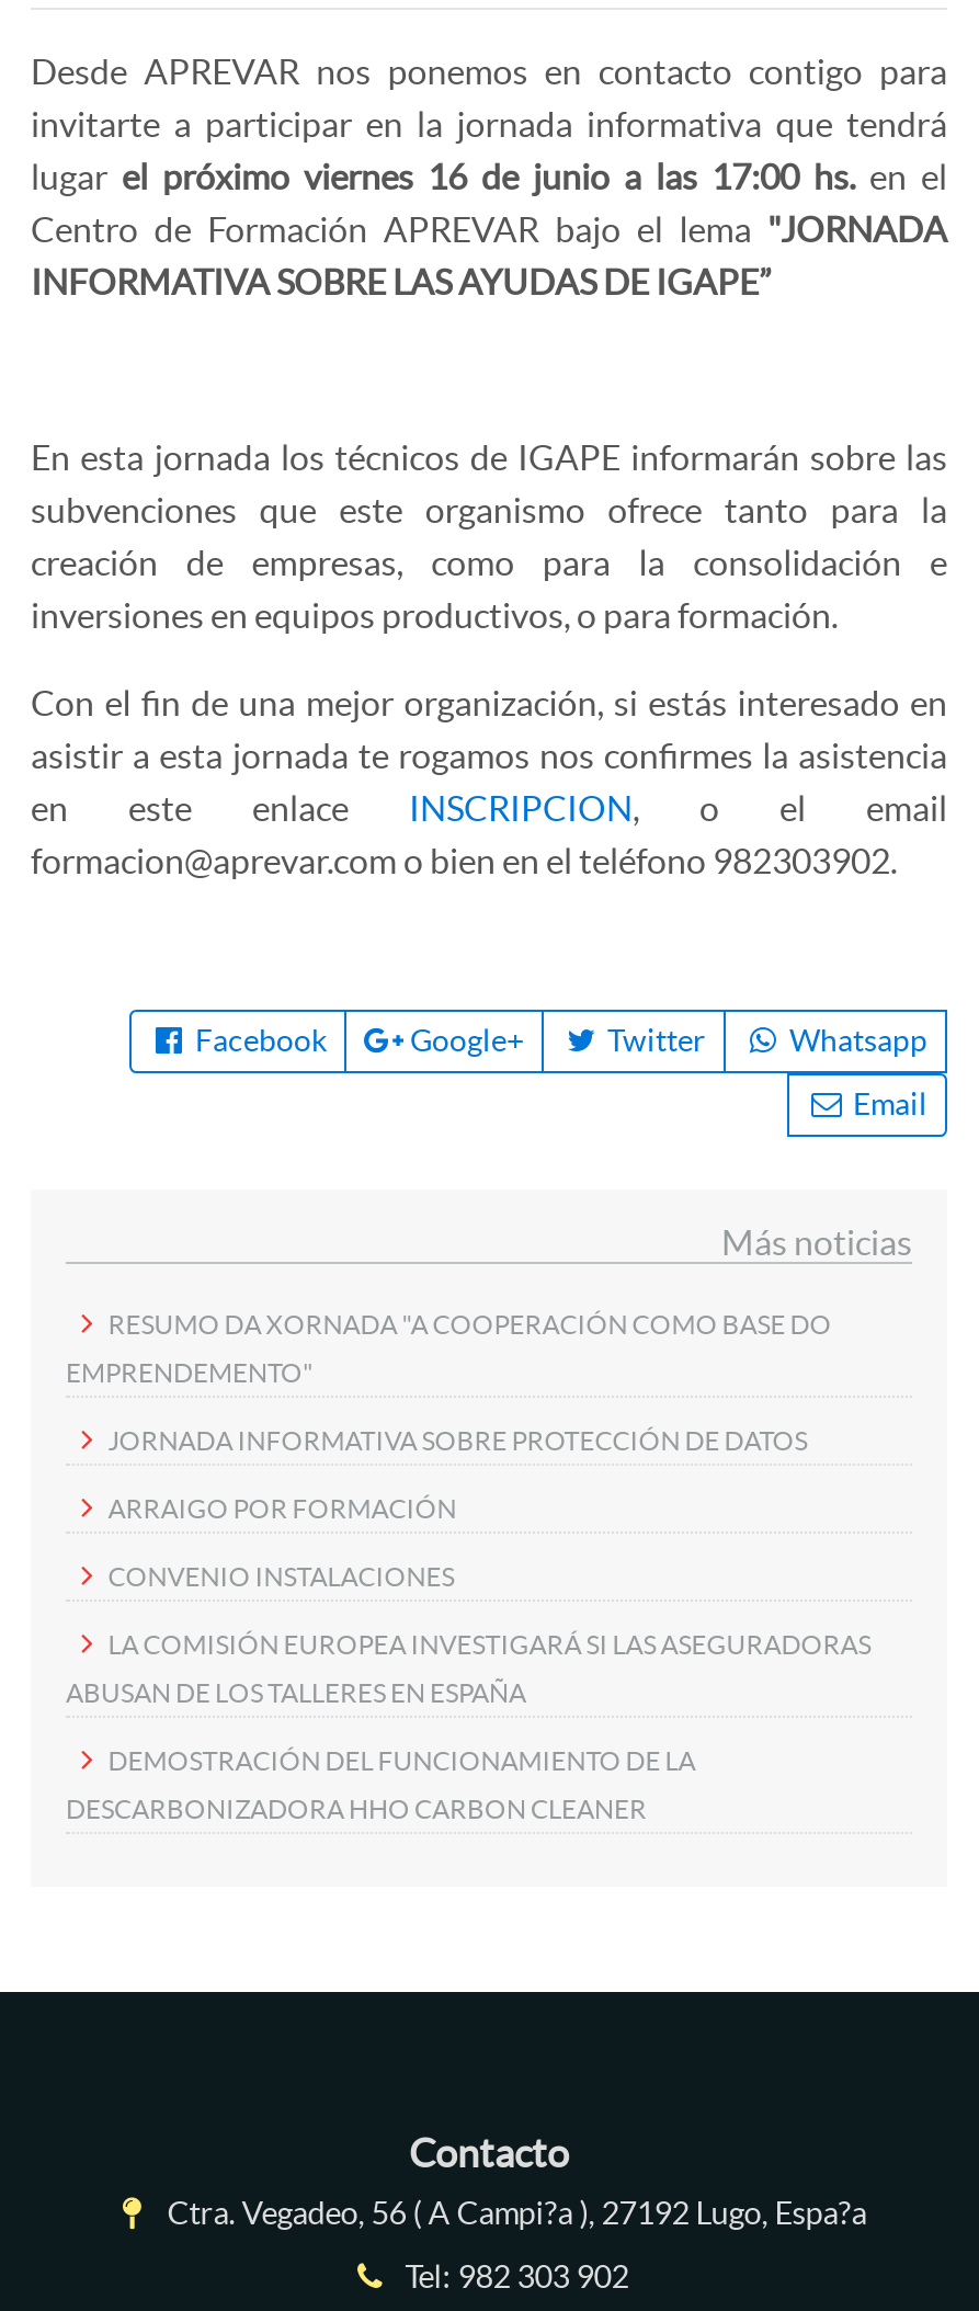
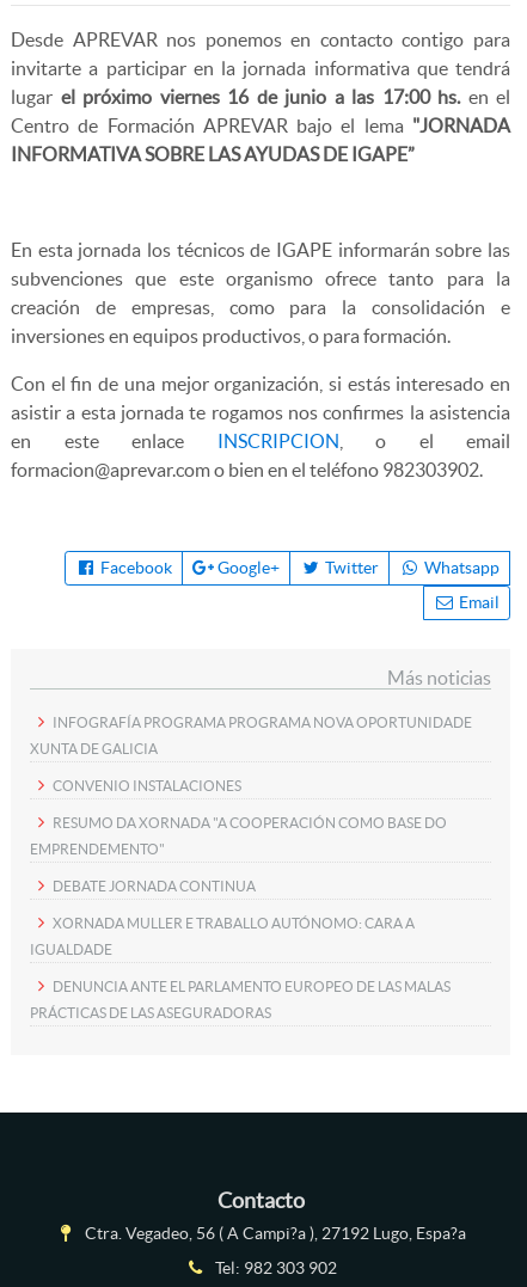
none -> [30,715,472,757] INFOGRAFÍA PROGRAMA PROGRAMA NOVA OPORTUNIDADE | XUNTA DE GALICIA
moved [66,1310,832,1387] -> [30,815,447,857]: RESUMO DA XORNADA "A COOPERACIÓN COMO BASE DO | EMPRENDEMENTO"
[66,1427,871,1823] JORNADA INFORMATIVA SOBRE PROTECCIÓN DE DATOS | ARRAIGO POR FORMACIÓN | LA COMISIÓN EUROPEA INVESTIGARÁ SI LAS ASEGURADORAS | ABUSAN DE LOS TALLERES EN ESPAÑA | DEMOSTRACIÓN DEL FUNCIONAMIENTO DE LA | DESCARBONIZADORA HHO CARBON CLEANER -> [30,878,451,1021] DEBATE JORNADA CONTINUA | XORNADA MULLER E TRABALLO AUTÓNOMO: CARA A | IGUALDADE | DENUNCIA ANTE EL PARLAMENTO EUROPEO DE LAS MALAS | PRÁCTICAS DE LAS ASEGURADORAS
moved [108,1562,455,1591] -> [53,778,242,794]: CONVENIO INSTALACIONES

